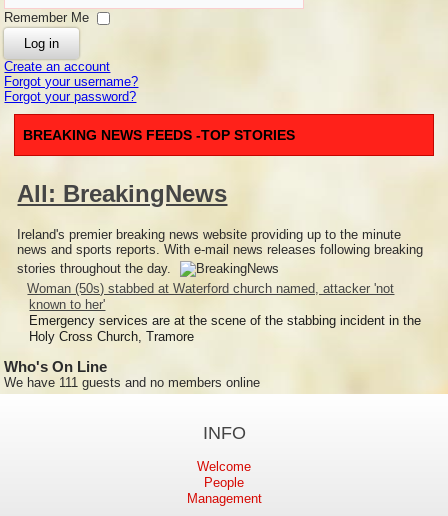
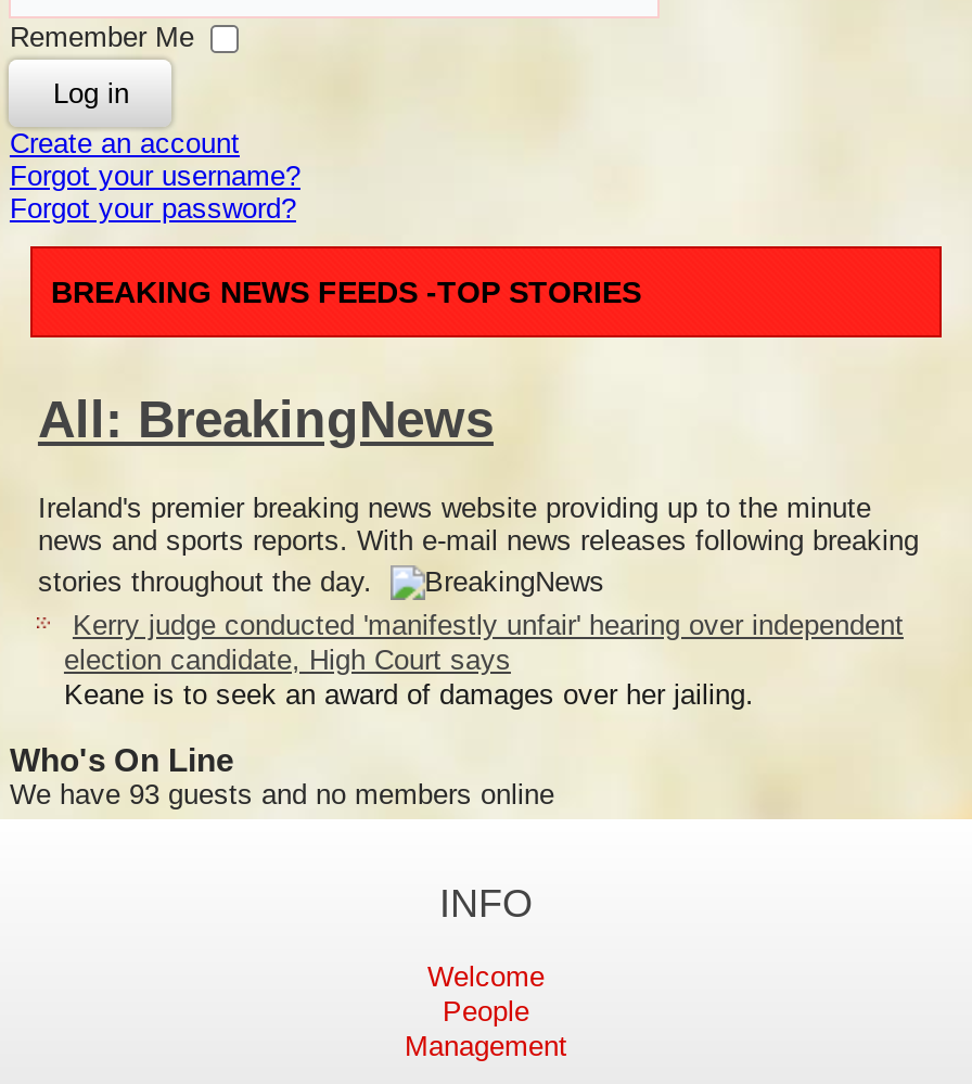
[27,281,421,344] Woman (50s) stabbed at Waterford church named, attacker 'not | known to her' | Emergency services are at the scene of the stabbing incident in the | Holy Cross Church, Tramore -> [64,609,904,711] Kerry judge conducted 'manifestly unfair' hearing over independent | election candidate, High Court says | Keane is to seek an award of damages over her jailing.
[4,375,260,390] We have 111 guests and no members online -> [10,778,554,811] We have 93 guests and no members online

